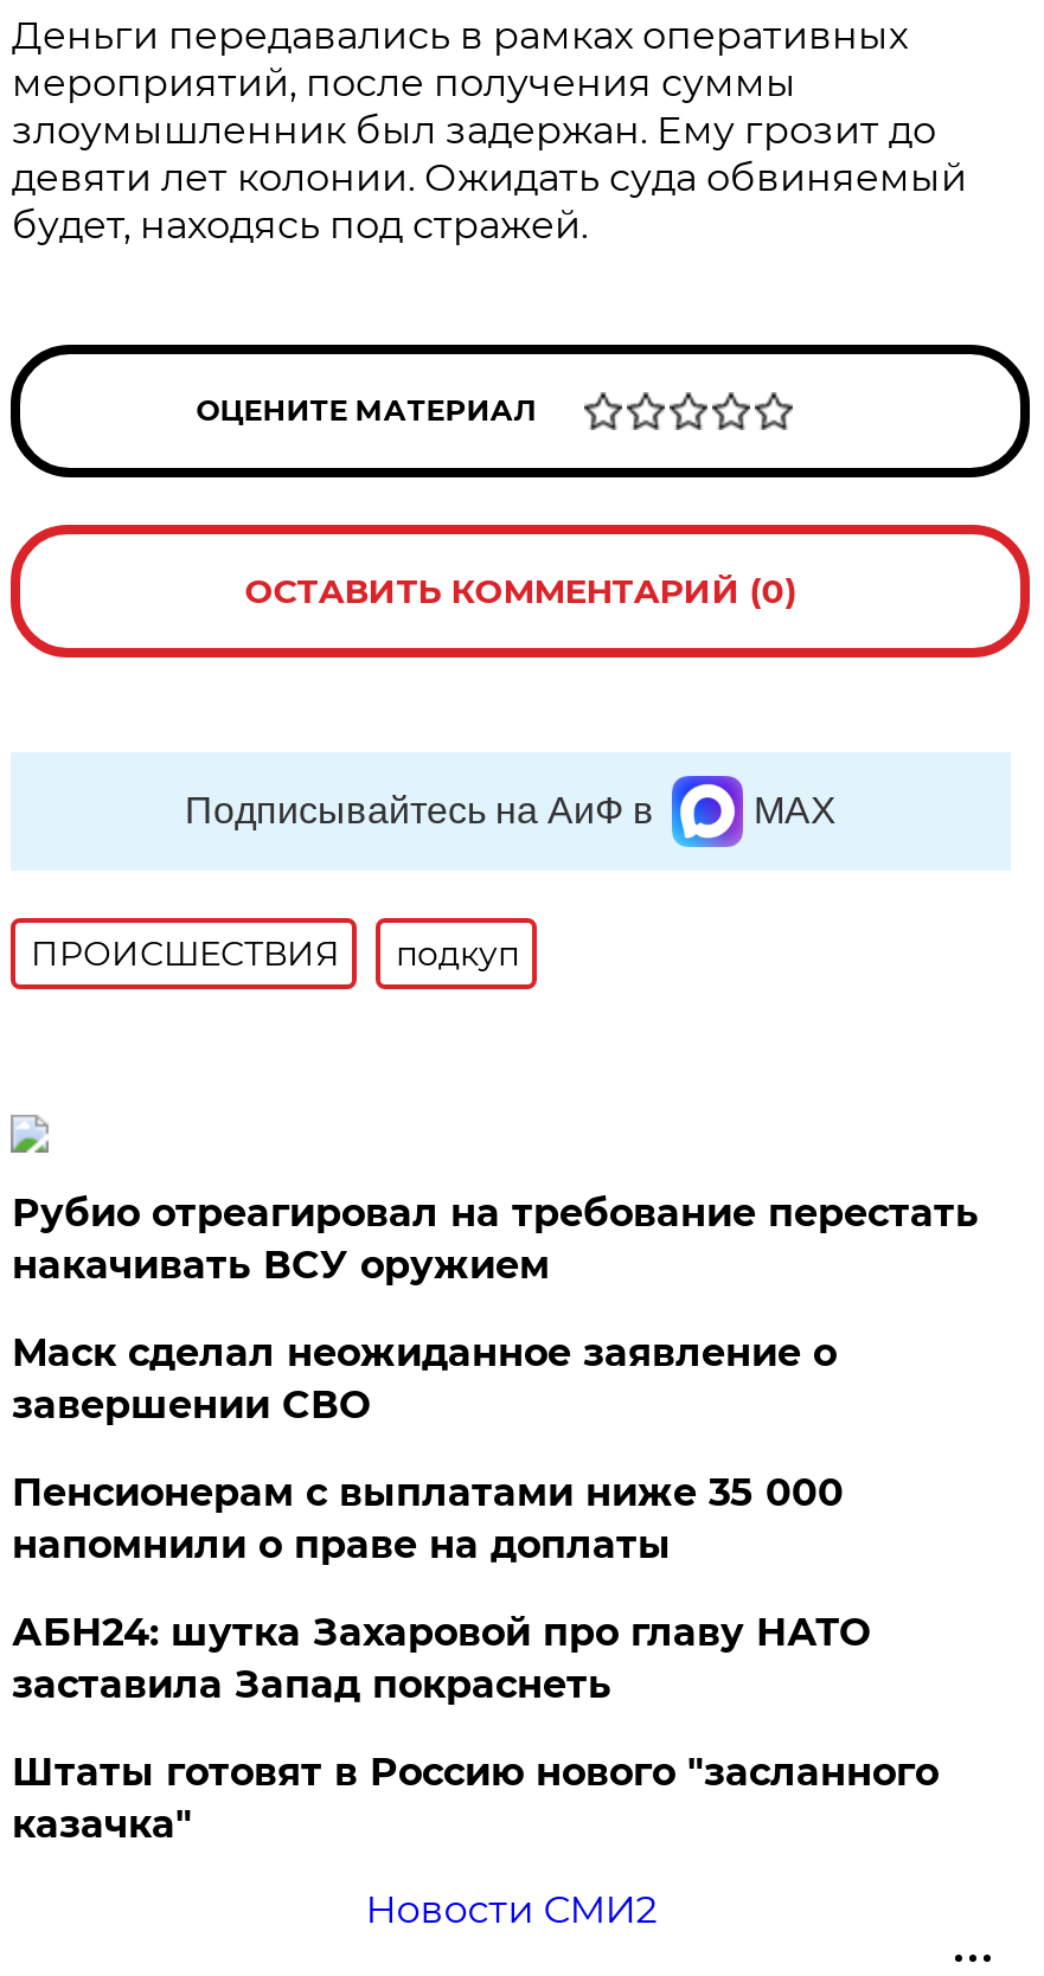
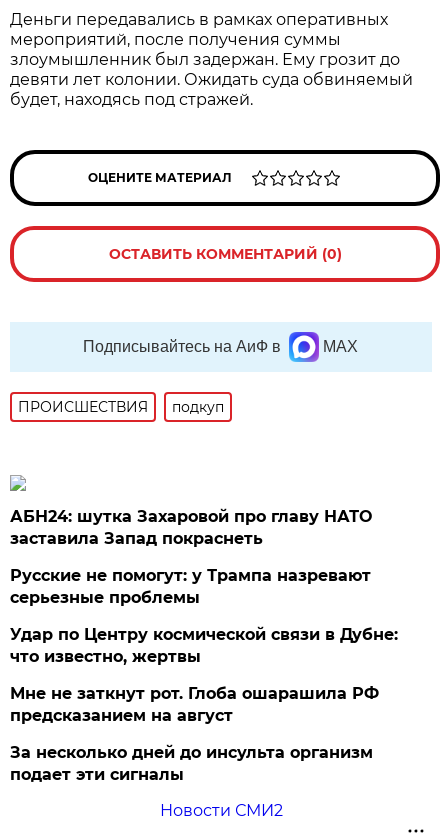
[12,1190,979,1566] Рубио отреагировал на требование перестать | накачивать ВСУ оружием | Маск сделал неожиданное заявление о | завершении СВО | Пенсионерам с выплатами ниже 35 000 | напомнили о праве на доплаты -> none
moved [12,1609,870,1706] -> [10,507,372,548]: АБН24: шутка Захаровой про главу НАТО | заставила Запад покраснеть
[12,1749,938,1846] Штаты готовят в Россию нового "засланного | казачка" -> [10,566,398,784] Русские не помогут: у Трампа назревают | серьезные проблемы | Удар по Центру космической связи в Дубне: | что известно, жертвы | Мне не заткнут рот. Глоба ошарашила РФ | предсказанием на август | За несколько дней до инсульта организм | подает эти сигналы

